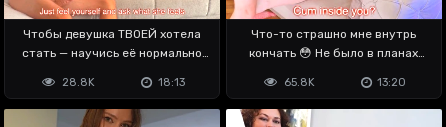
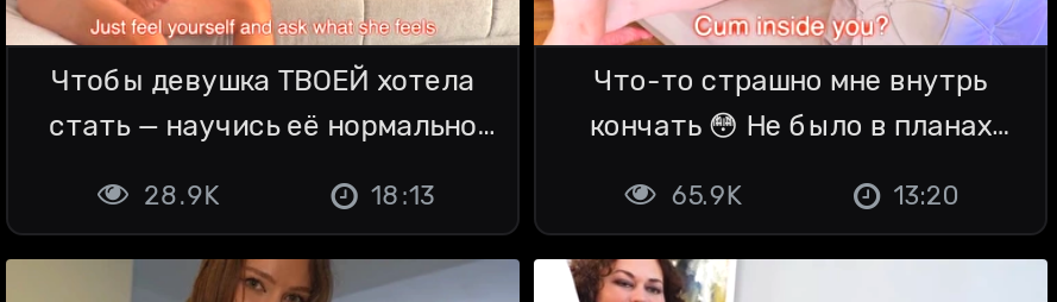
[62,76,95,89] 28.8K -> [144,180,220,211] 28.9K
[283,76,314,89] 65.8K -> [671,180,743,211] 65.9K

